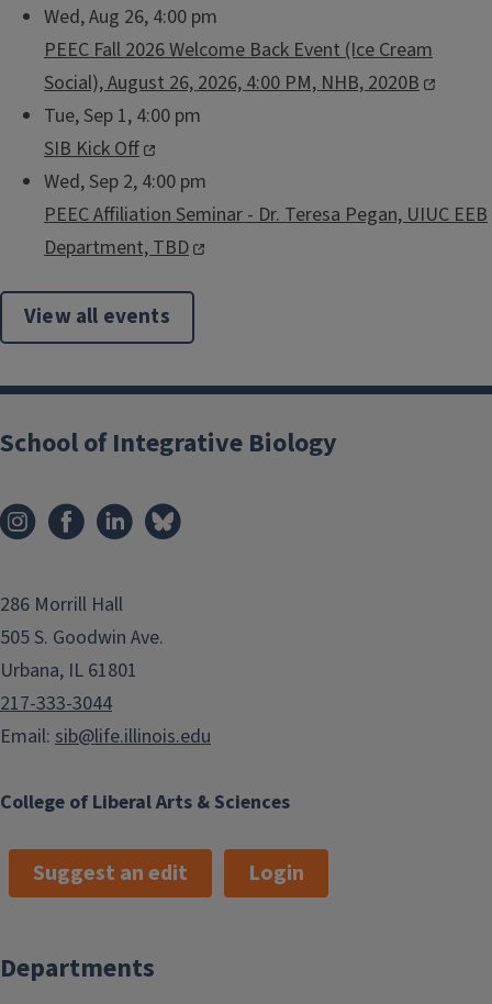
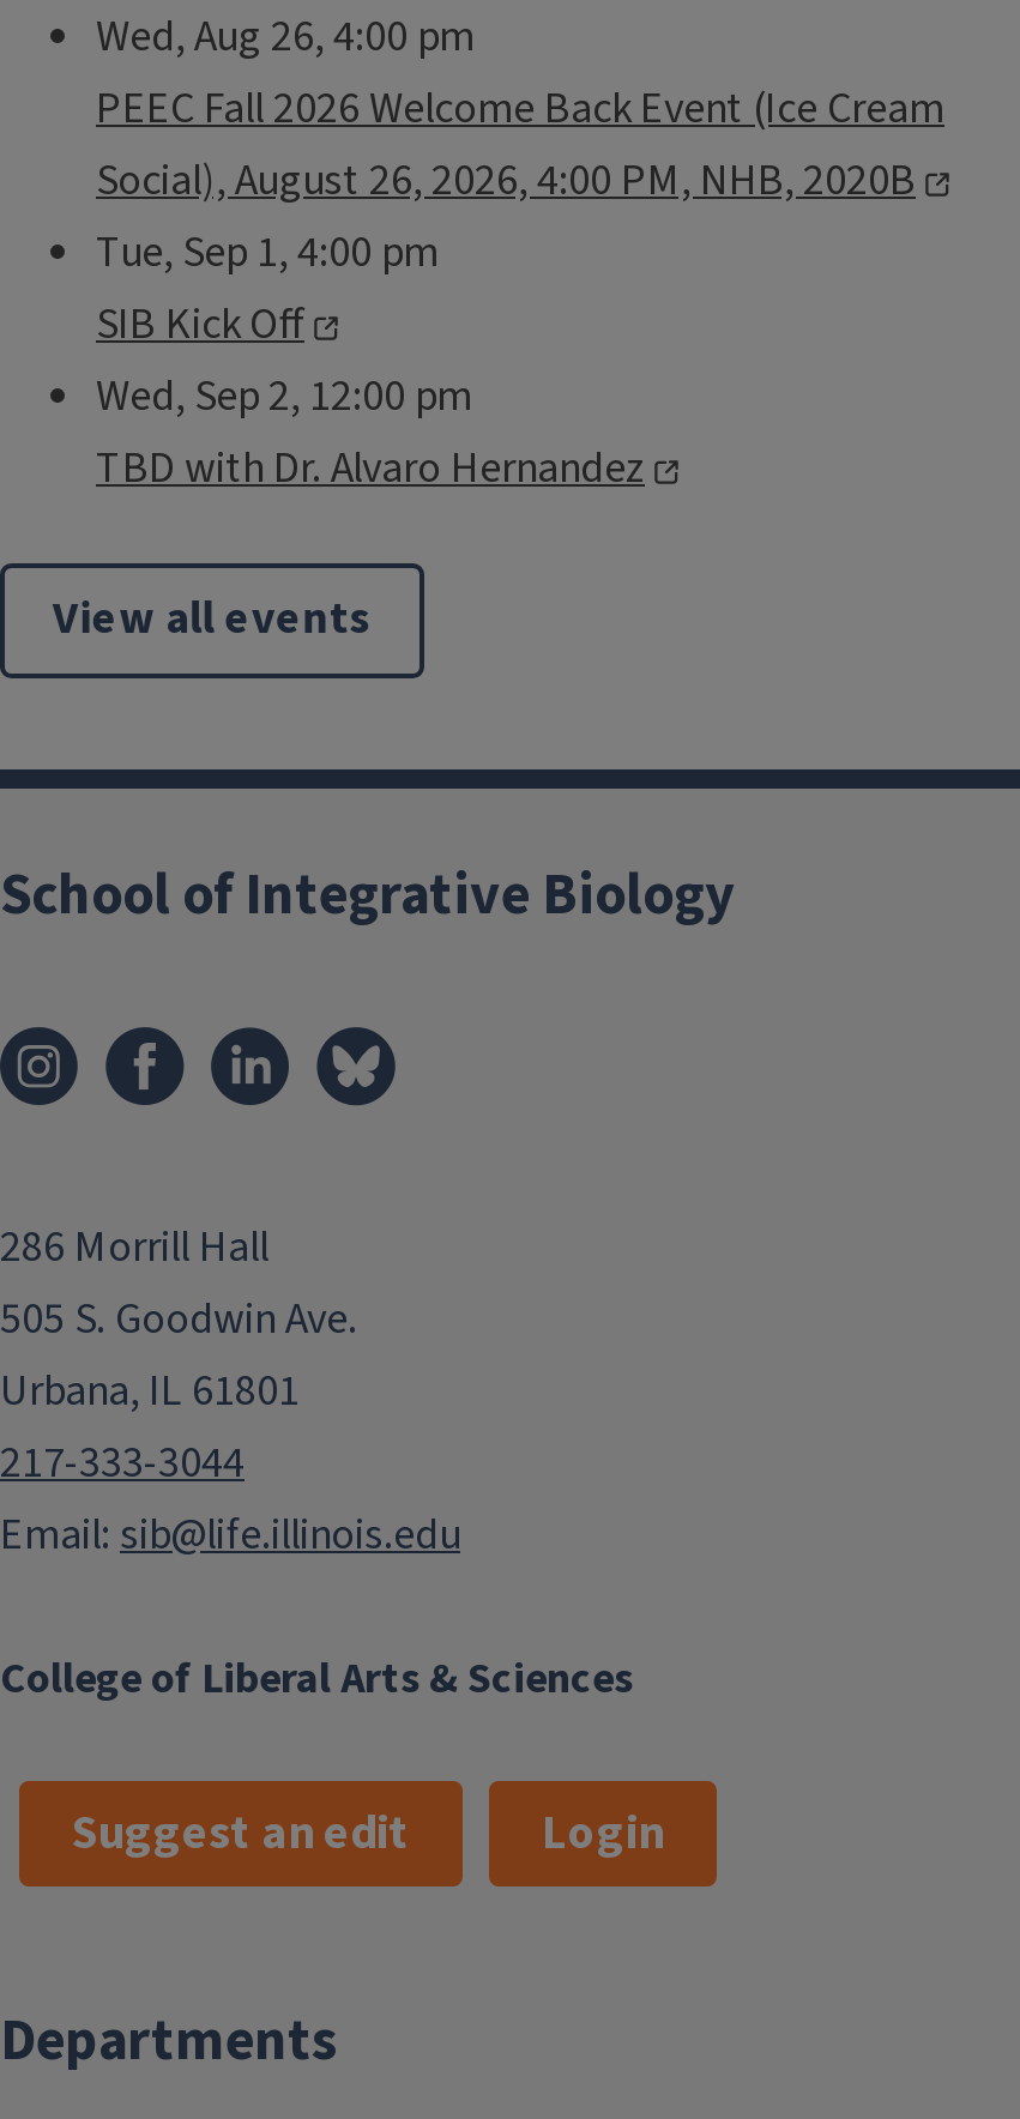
[44,168,488,262] Wed, Sep 2, 4:00 pm | PEEC Affiliation Seminar - Dr. Teresa Pegan, UIUC EEB | Department, TBD -> [96,367,645,499] Wed, Sep 2, 12:00 pm | TBD with Dr. Alvaro Hernandez

